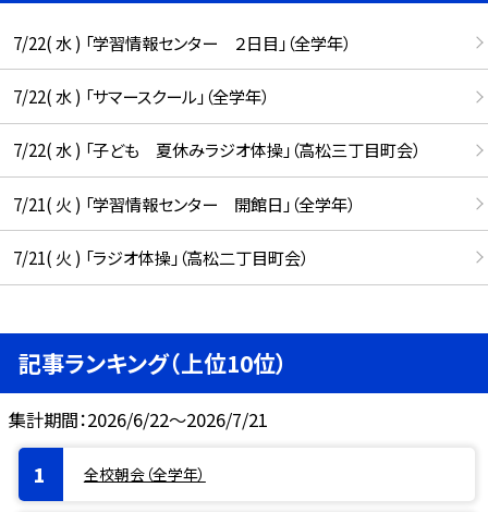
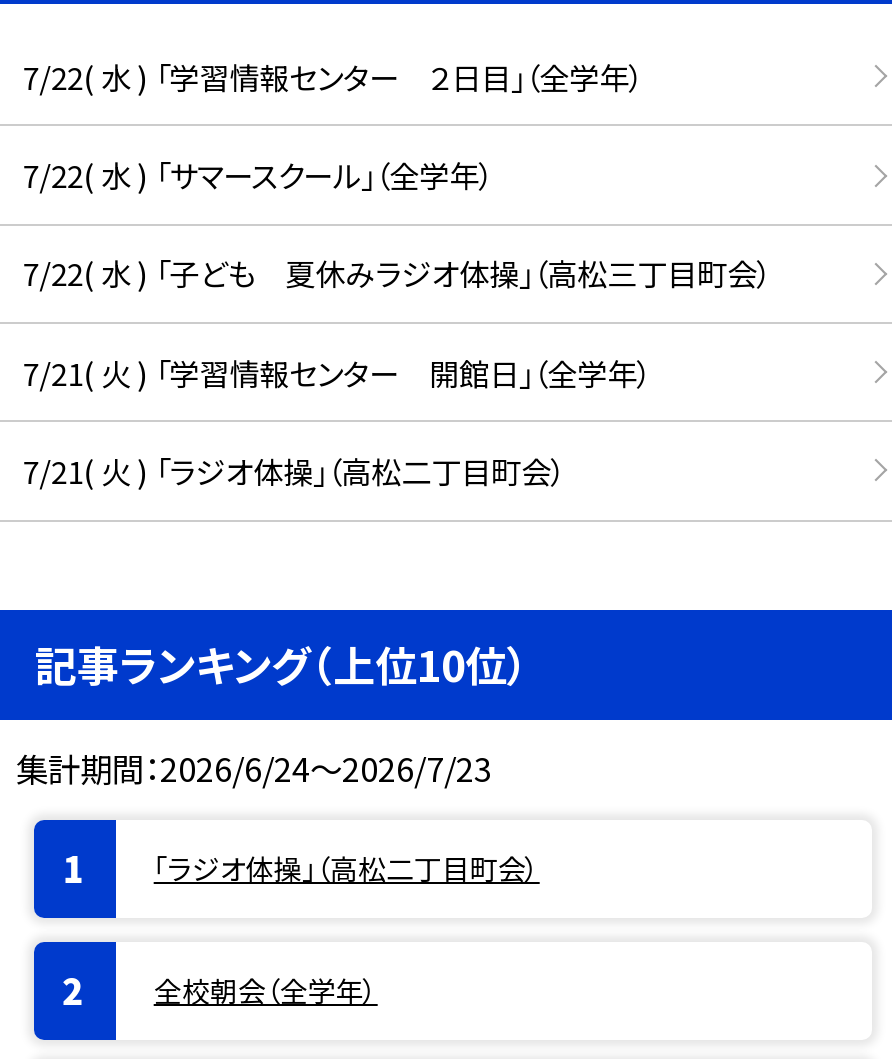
[9,407,268,433] 集計期間：2026/6/22～2026/7/21 -> [16,744,540,888] 集計期間：2026/6/24～2026/7/23 | 「ラジオ体操」（高松二丁目町会）

